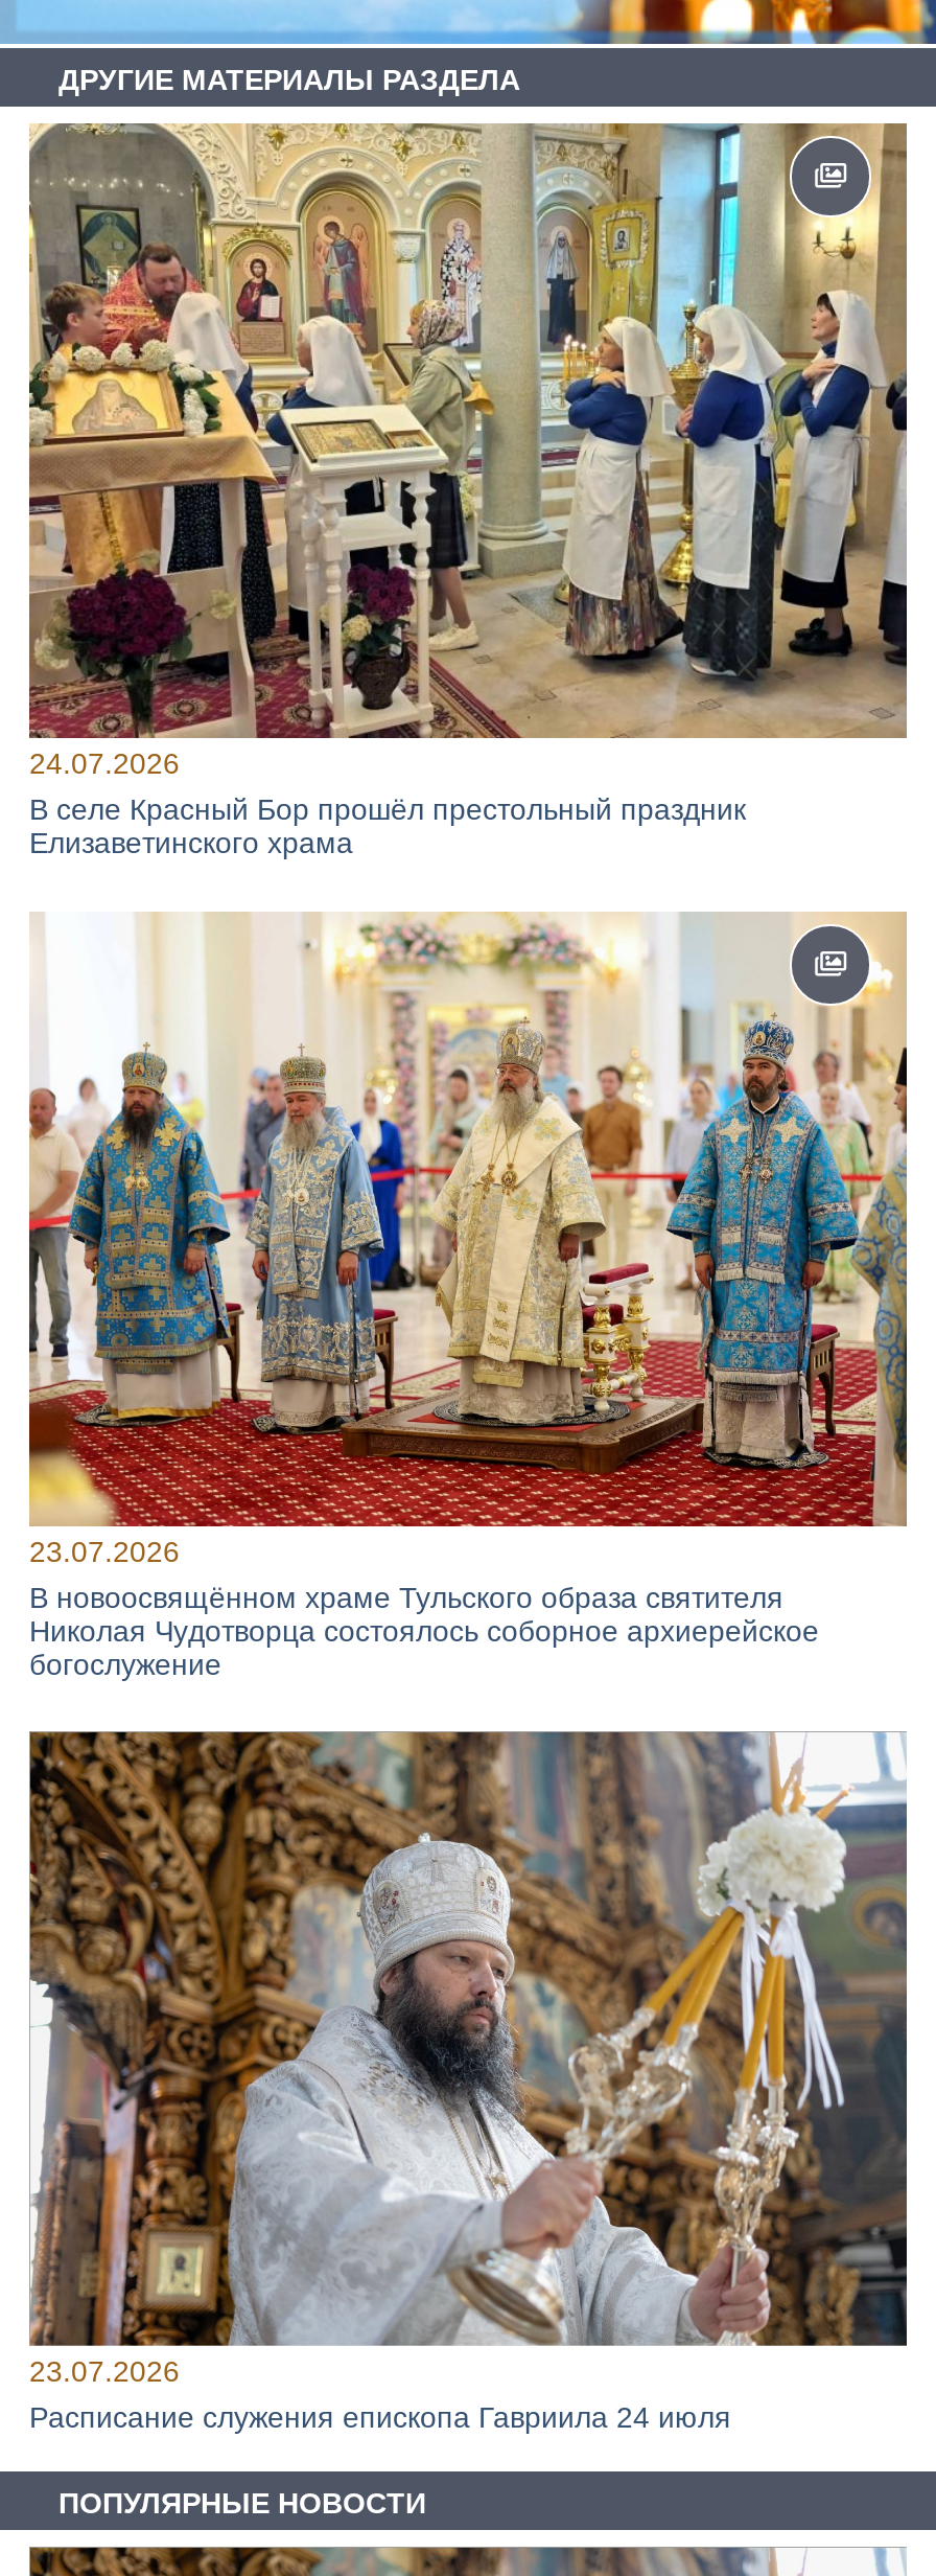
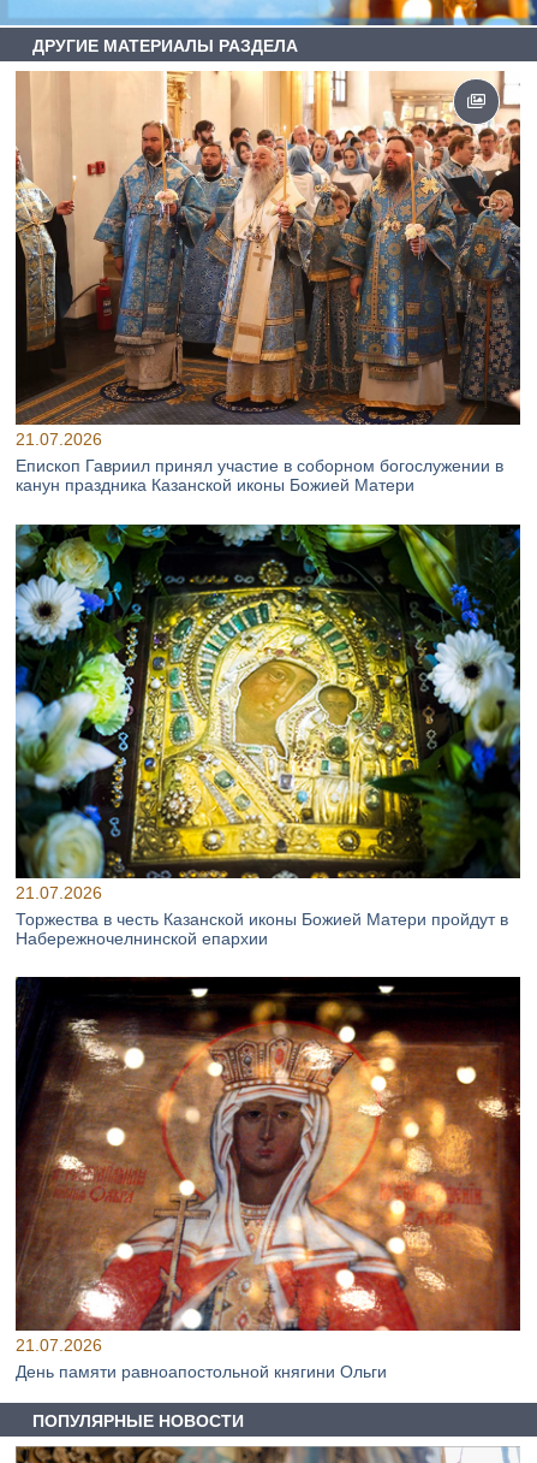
[27,121,909,860] [image] | 24.07.2026 | В селе Красный Бор прошёл престольный праздник | Елизаветинского храма -> [14,71,521,495] [image] | 21.07.2026 | Епископ Гавриил принял участие в соборном богослужении в | канун праздника Казанской иконы Божией Матери
[27,910,909,1681] [image] | 23.07.2026 | В новоосвящённом храме Тульского образа святителя | Николая Чудотворца состоялось соборное архиерейское | богослужение -> [14,523,521,948] [image] | 21.07.2026 | Торжества в честь Казанской иконы Божией Матери пройдут в | Набережночелнинской епархии
[27,1729,909,2435] [image] | 23.07.2026 | Расписание служения епископа Гавриила 24 июля -> [14,976,521,1382] [image] | 21.07.2026 | День памяти равноапостольной княгини Ольги

